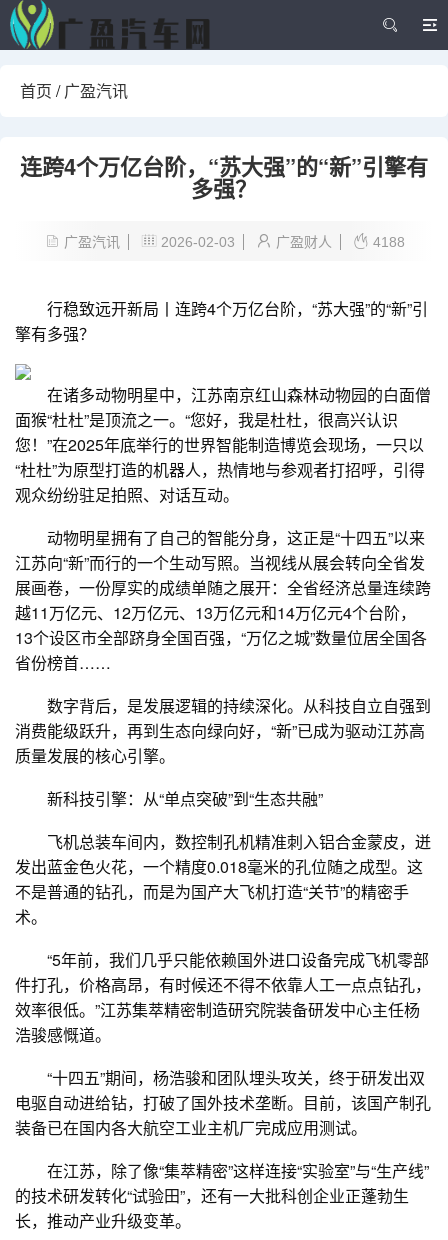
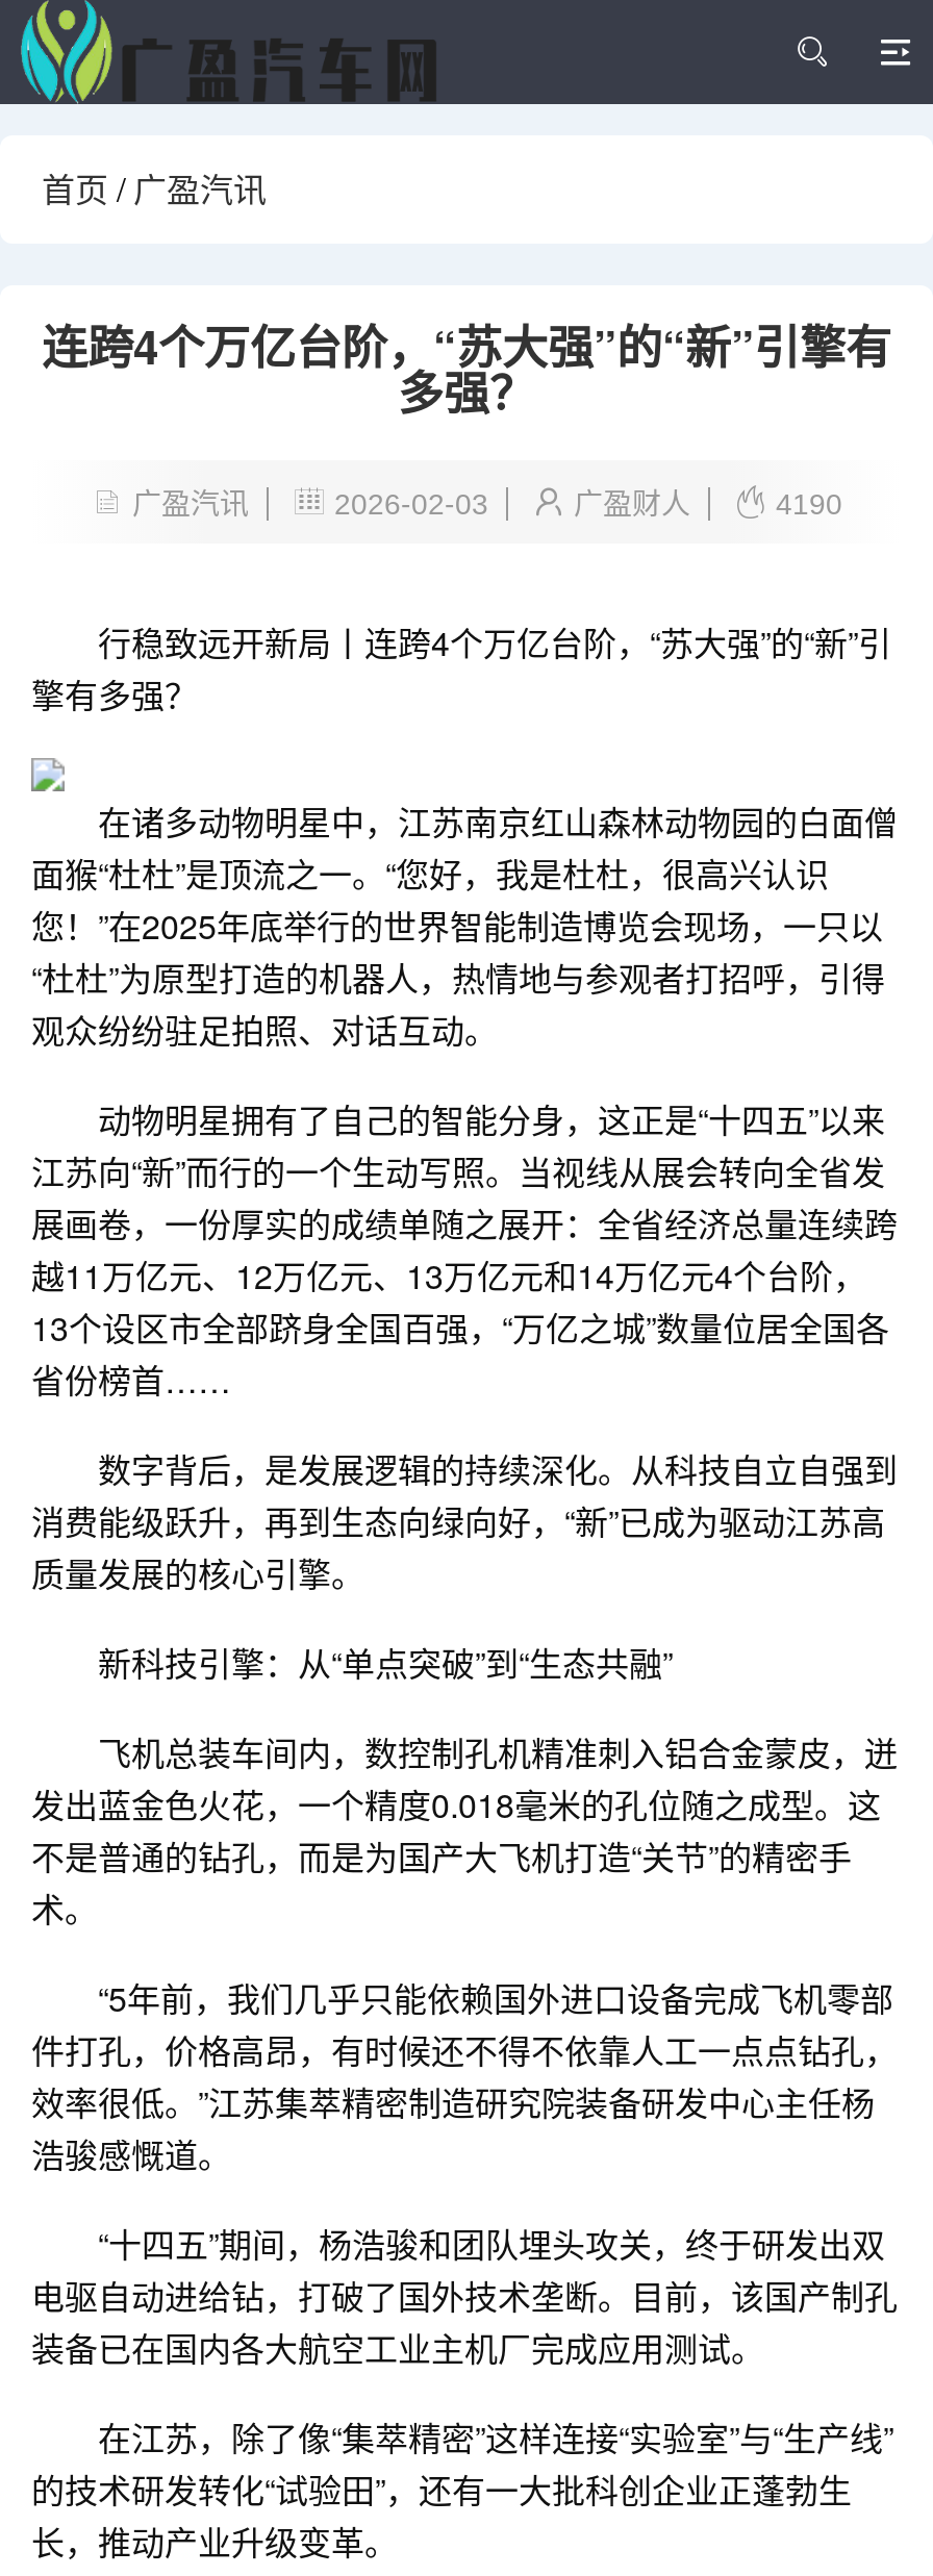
[368,234,404,250] 4188 -> [767,487,842,521] 4190

